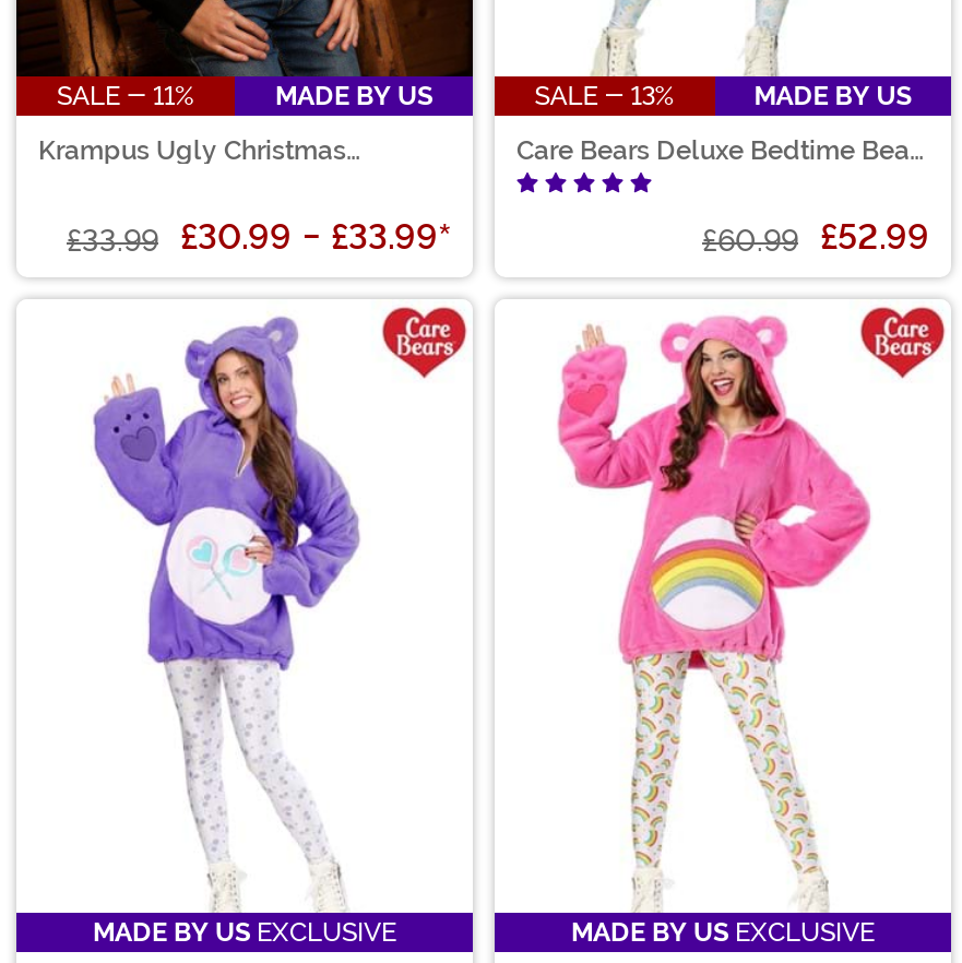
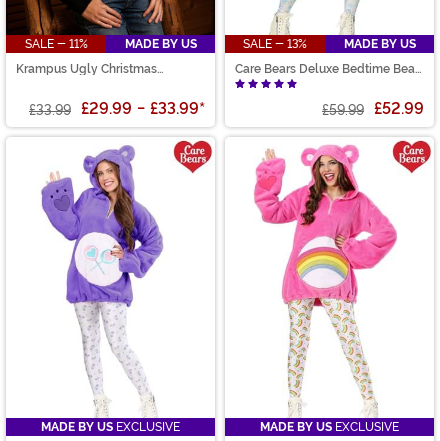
[67,216,451,258] £33.99 £30.99 - £33.99* -> [29,99,205,118] £33.99 £29.99 - £33.99*
[702,216,929,258] £60.99 £52.99 -> [322,99,424,118] £59.99 £52.99

